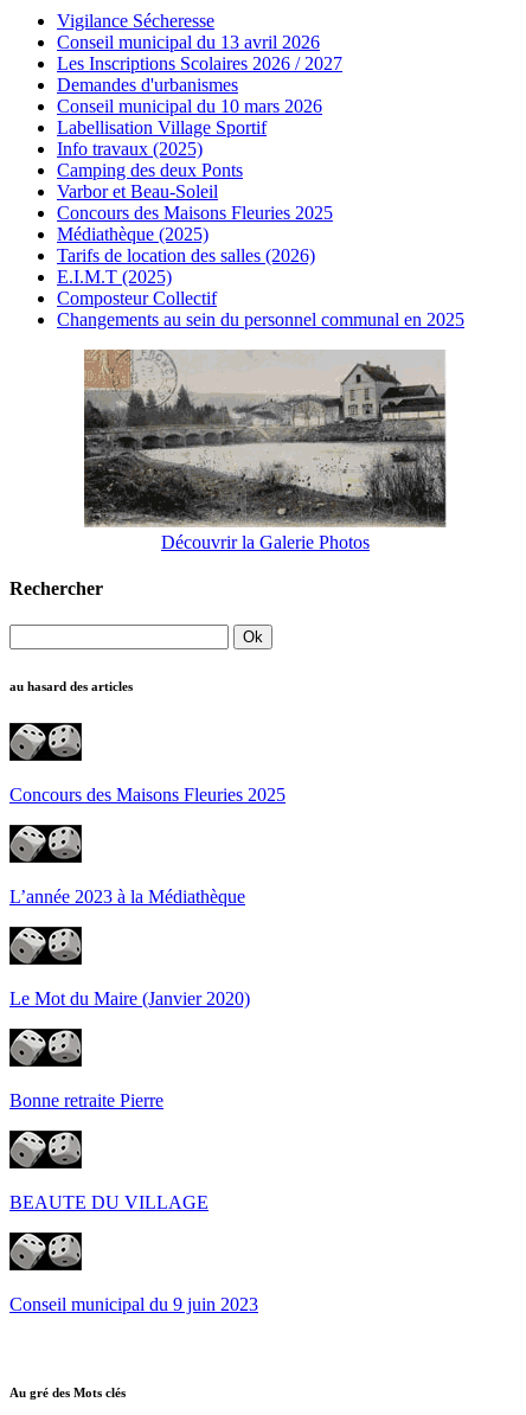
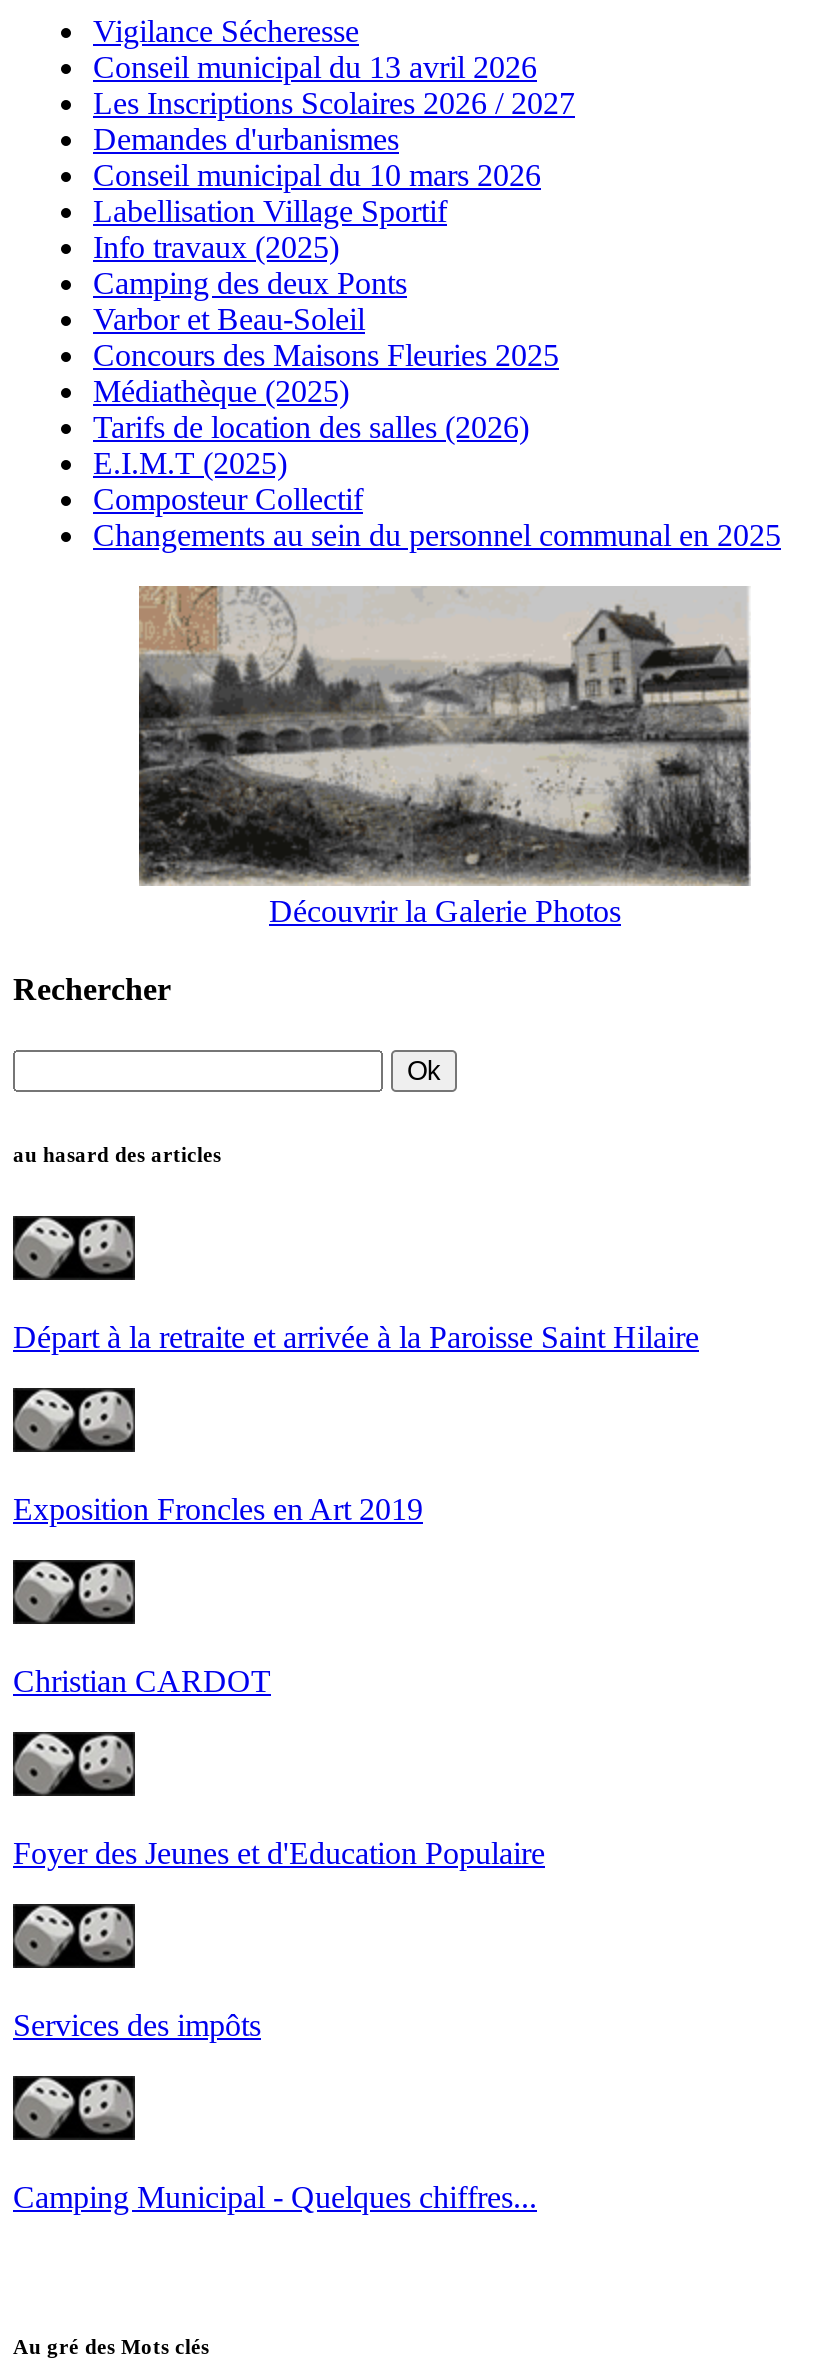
[9,785,286,805] Concours des Maisons Fleuries 2025 -> [13,1320,699,1354] Départ à la retraite et arrivée à la Paroisse Saint Hilaire
[9,887,245,907] L’année 2023 à la Médiathèque -> [13,1492,423,1526] Exposition Froncles en Art 2019
[9,989,250,1009] Le Mot du Maire (Janvier 2020) -> [13,1664,271,1698] Christian CARDOT
[9,1091,163,1111] Bonne retraite Pierre -> [13,1836,545,1870] Foyer des Jeunes et d'Education Populaire
[9,1192,209,1213] BEAUTE DU VILLAGE -> [13,2008,261,2042] Services des impôts
[9,1294,258,1315] Conseil municipal du 9 juin 2023 -> [13,2180,537,2214] Camping Municipal - Quelques chiffres...

